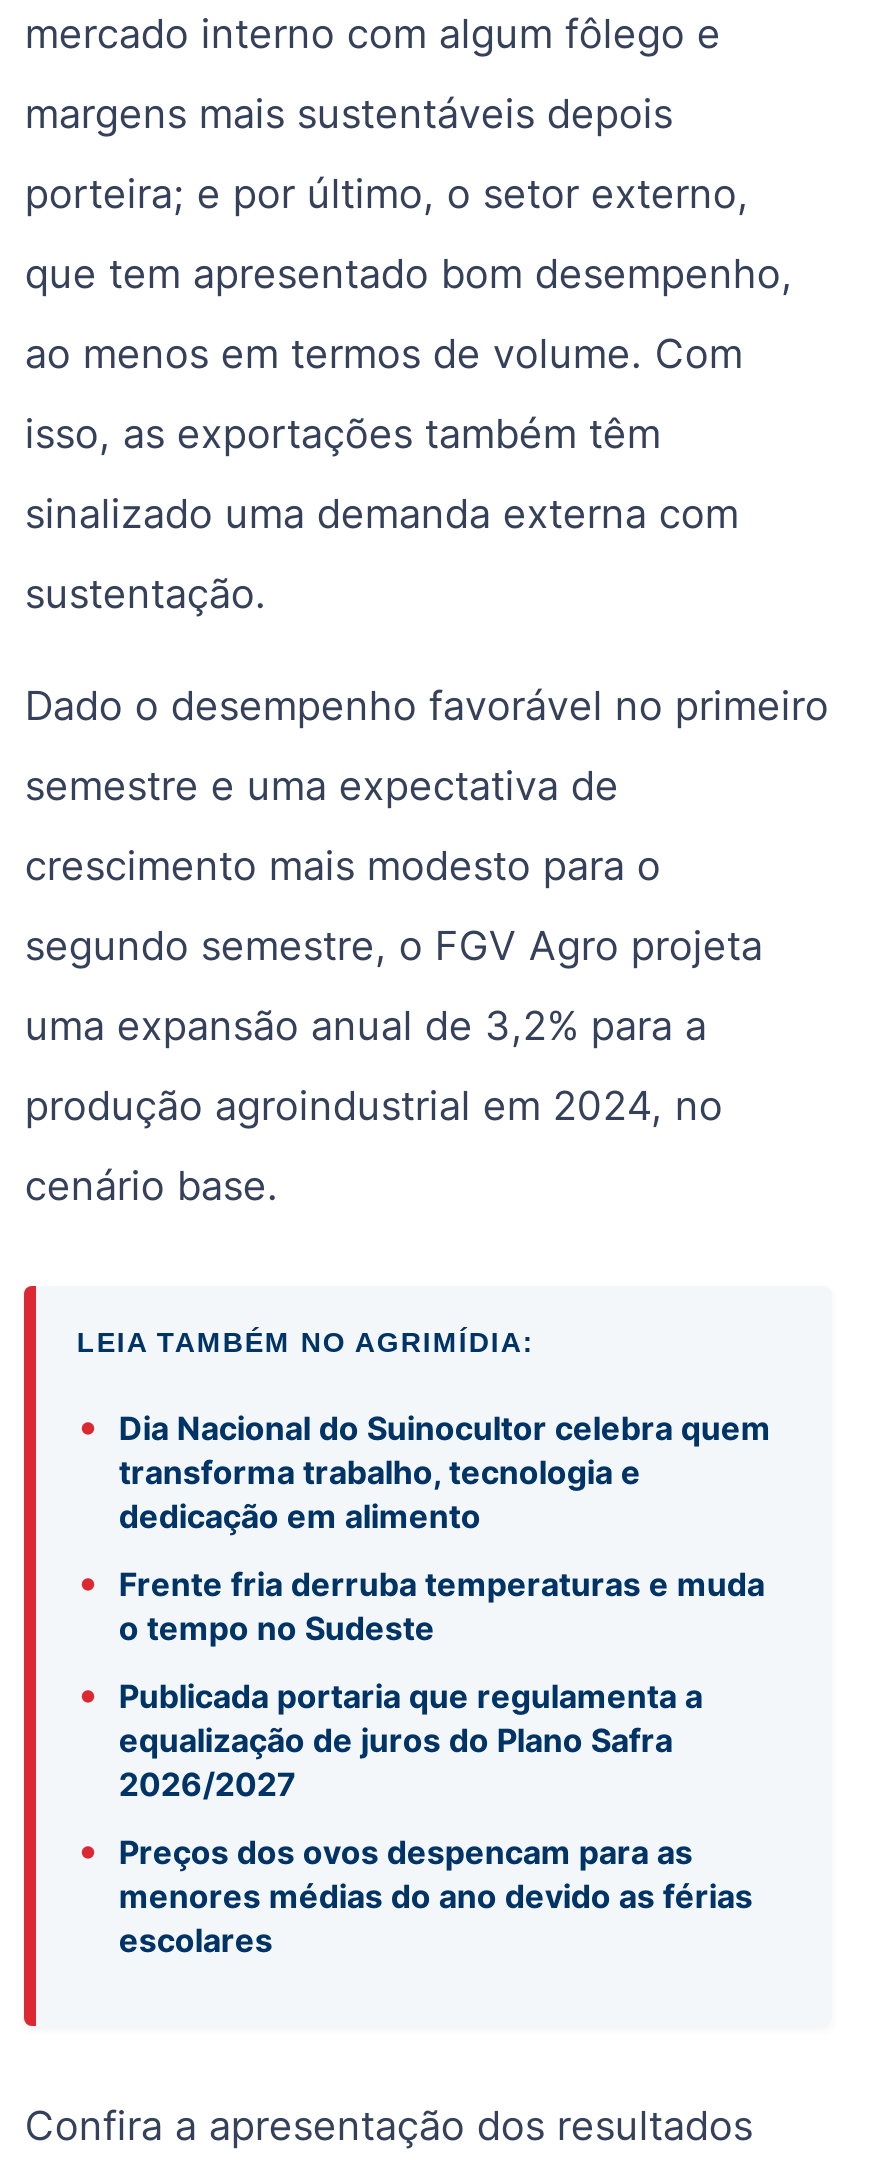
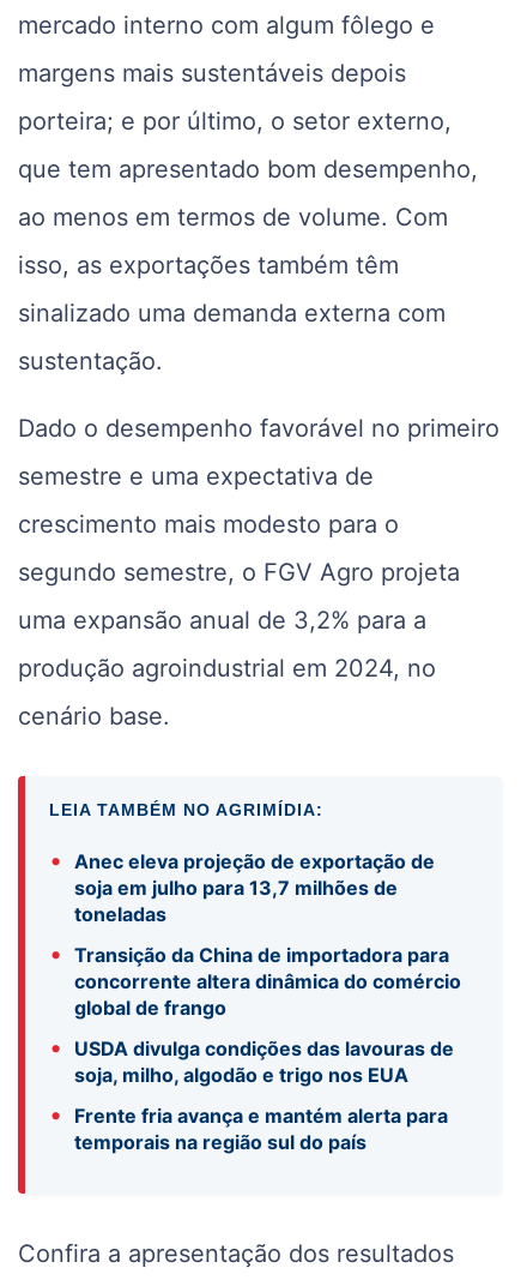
[77,1401,771,1535] • Dia Nacional do Suinocultor celebra quem | transforma trabalho, tecnologia e | dedicação em alimento -> [50,846,435,926] • Anec eleva projeção de exportação de | soja em julho para 13,7 milhões de | toneladas
[77,1557,765,1647] • Frente fria derruba temperaturas e muda | o tempo no Sudeste -> [50,940,462,1020] • Transição da China de importadora para | concorrente altera dinâmica do comércio | global de frango
[77,1669,703,1803] • Publicada portaria que regulamenta a | equalização de juros do Plano Safra | 2026/2027 -> [50,1033,454,1087] • USDA divulga condições das lavouras de | soja, milho, algodão e trigo nos EUA
[77,1825,753,1959] • Preços dos ovos despencam para as | menores médias do ano devido as férias | escolares -> [50,1100,448,1154] • Frente fria avança e mantém alerta para | temporais na região sul do país

